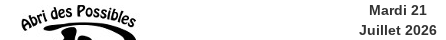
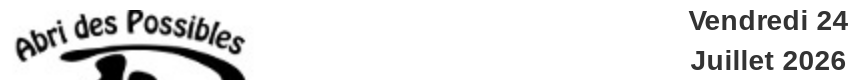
[369,2,427,18] Mardi 21 -> [688,4,848,36] Vendredi 24

